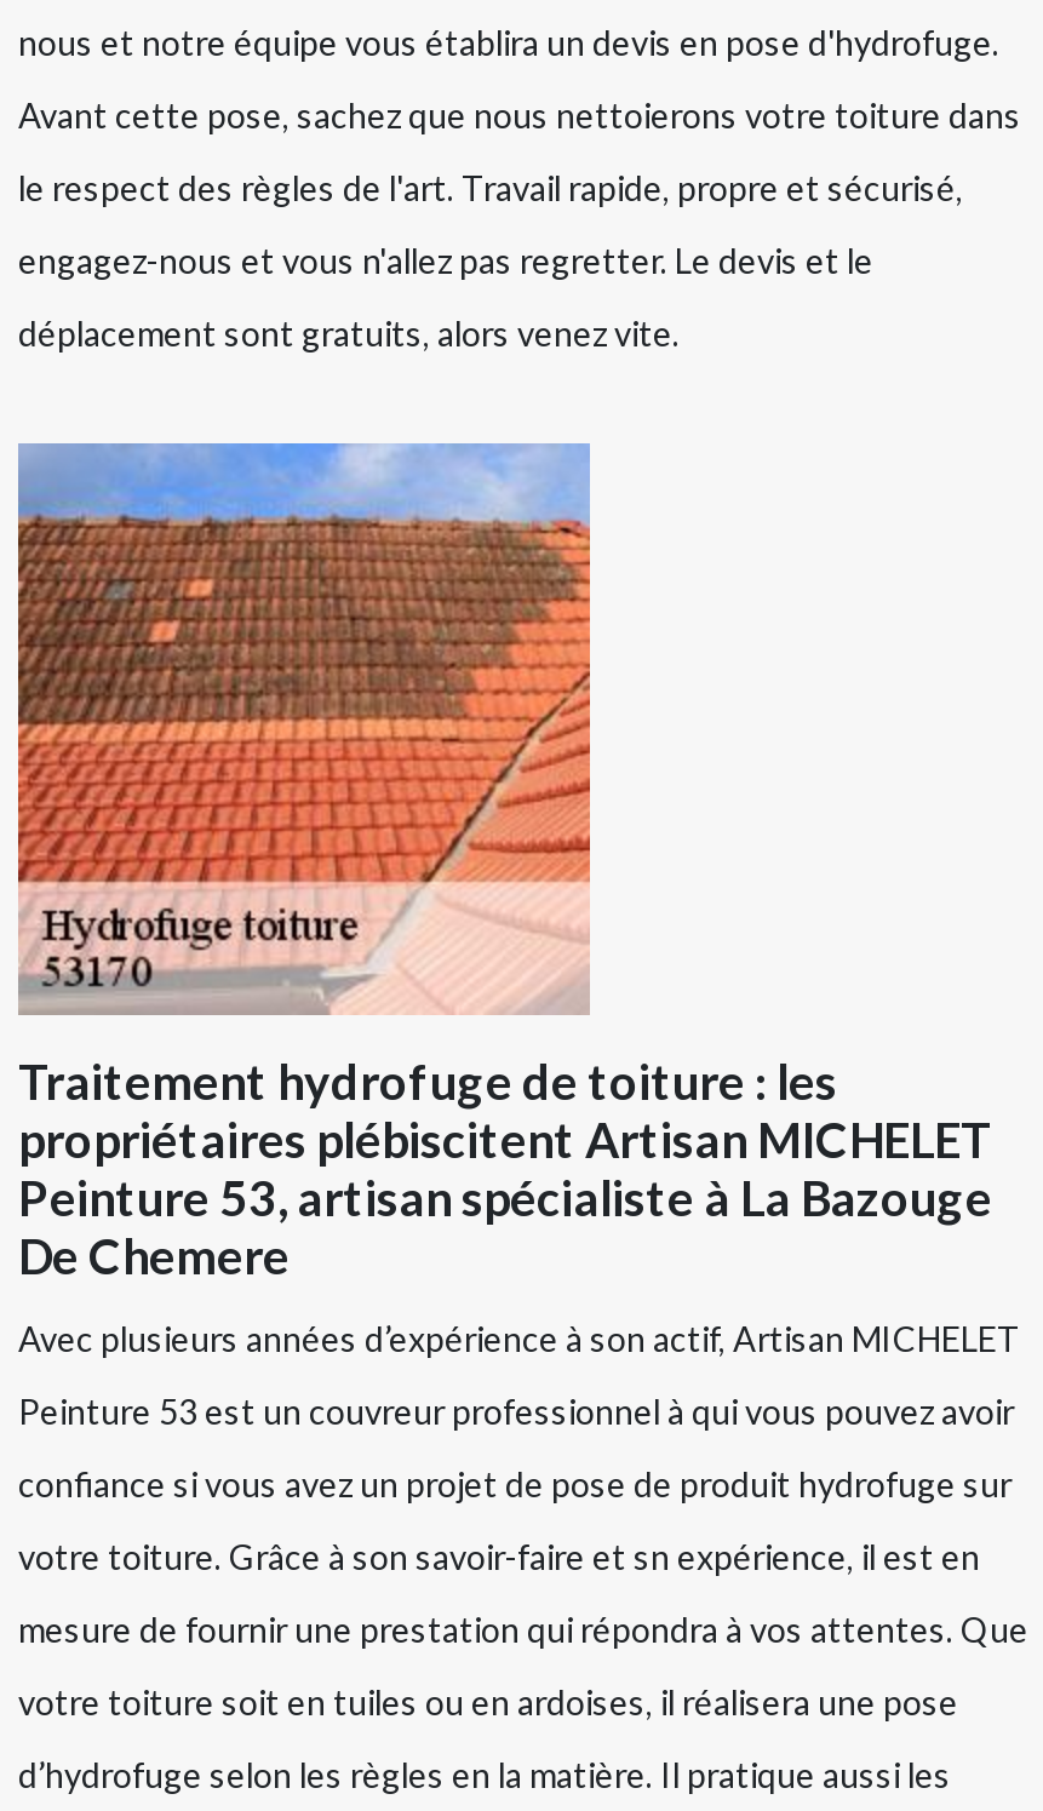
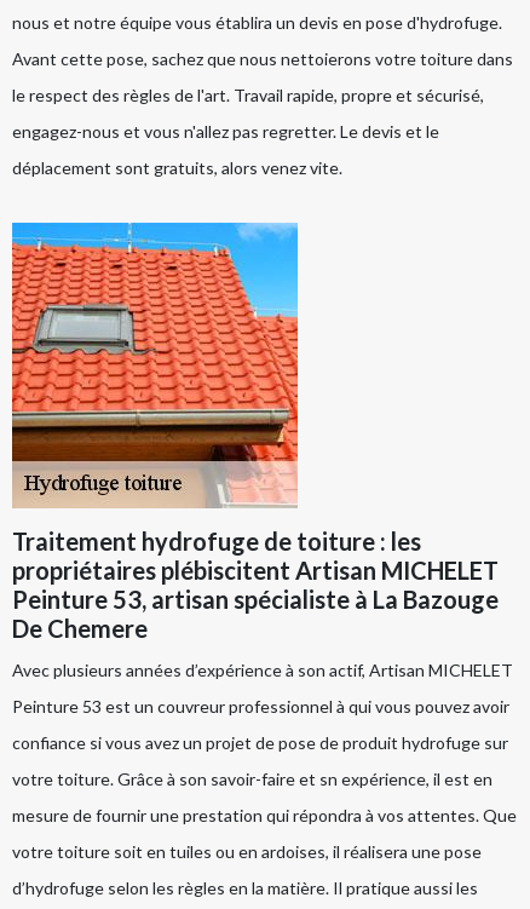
[16,441,592,1015] [image] -> [11,222,299,508] [image]

